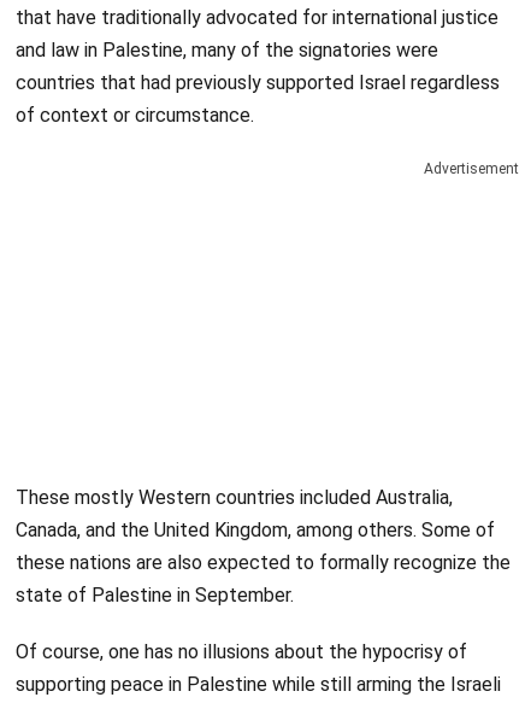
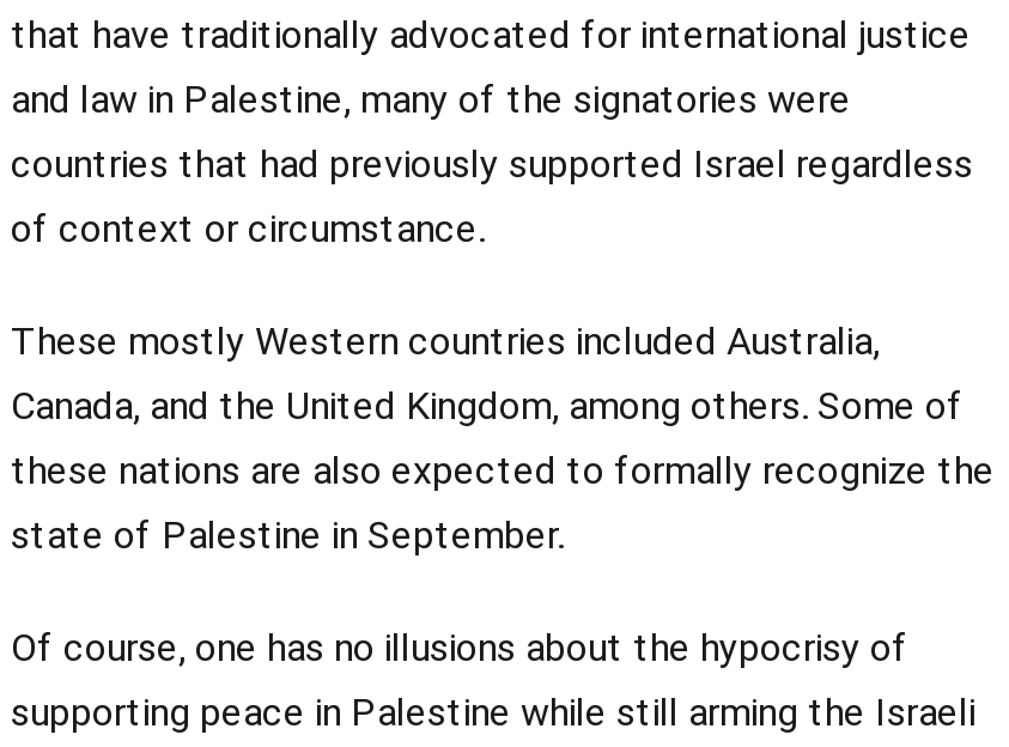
[424,160,519,177] Advertisement -> none

